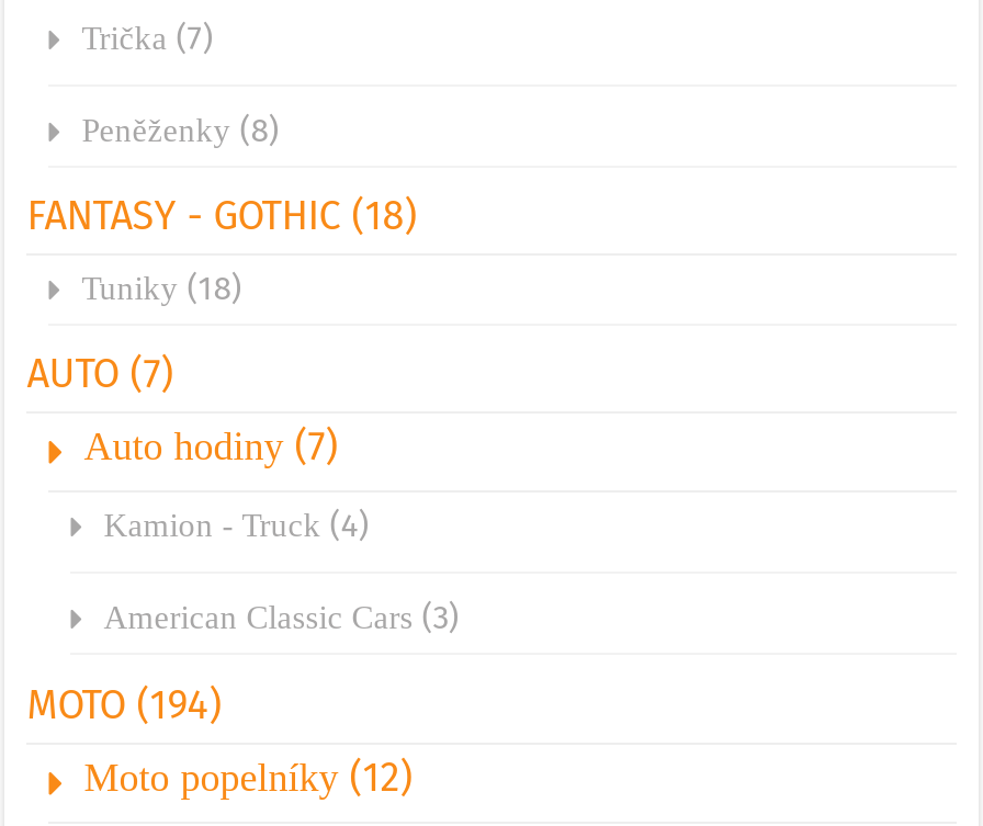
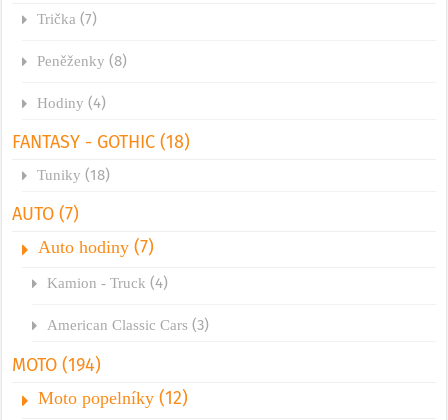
none -> [37,94,106,112] Hodiny (4)

